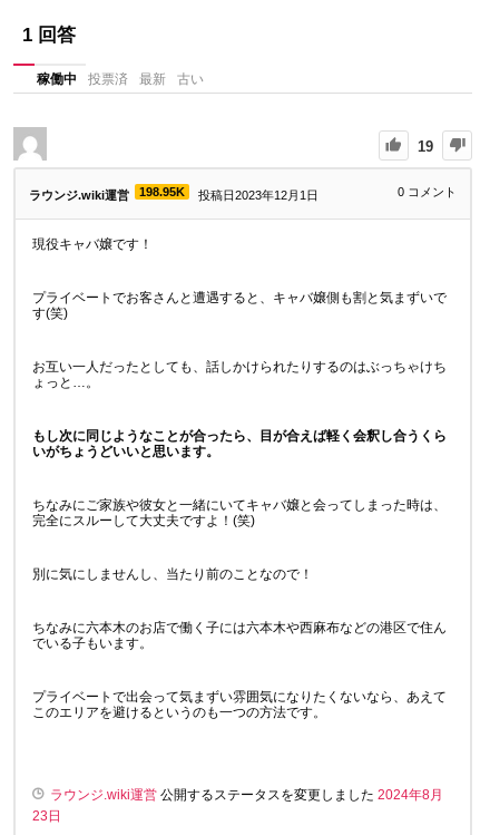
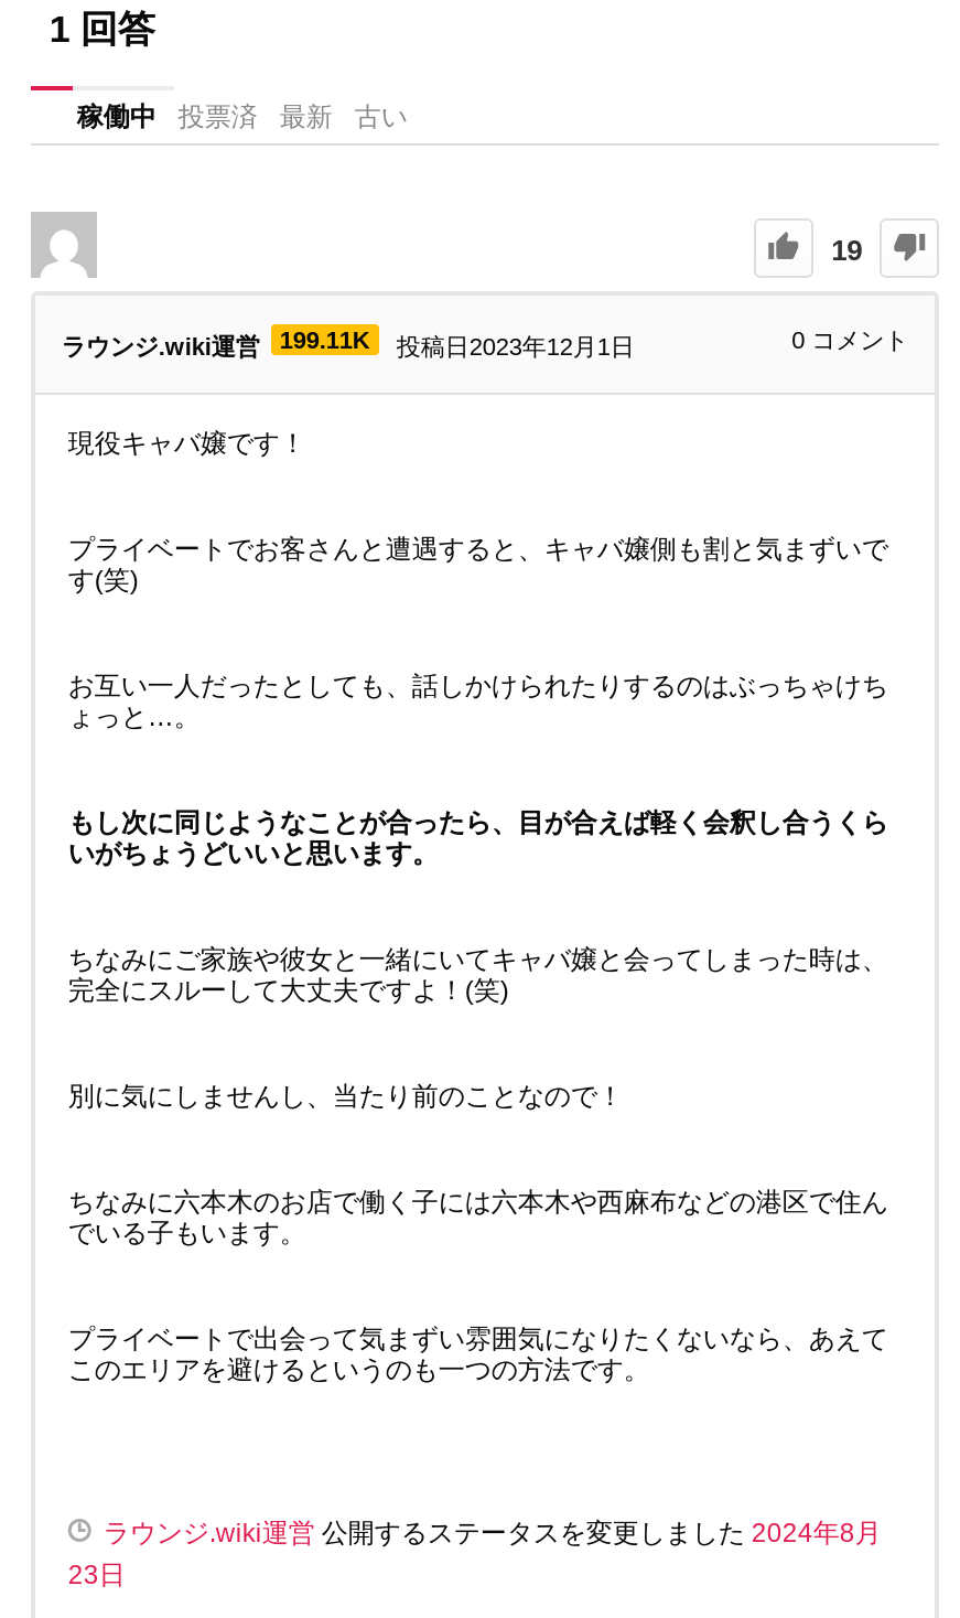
[29,185,318,201] ラウンジ.wiki運営 198.95K 投稿日2023年12月1日 -> [62,326,635,359] ラウンジ.wiki運営 199.11K 投稿日2023年12月1日

